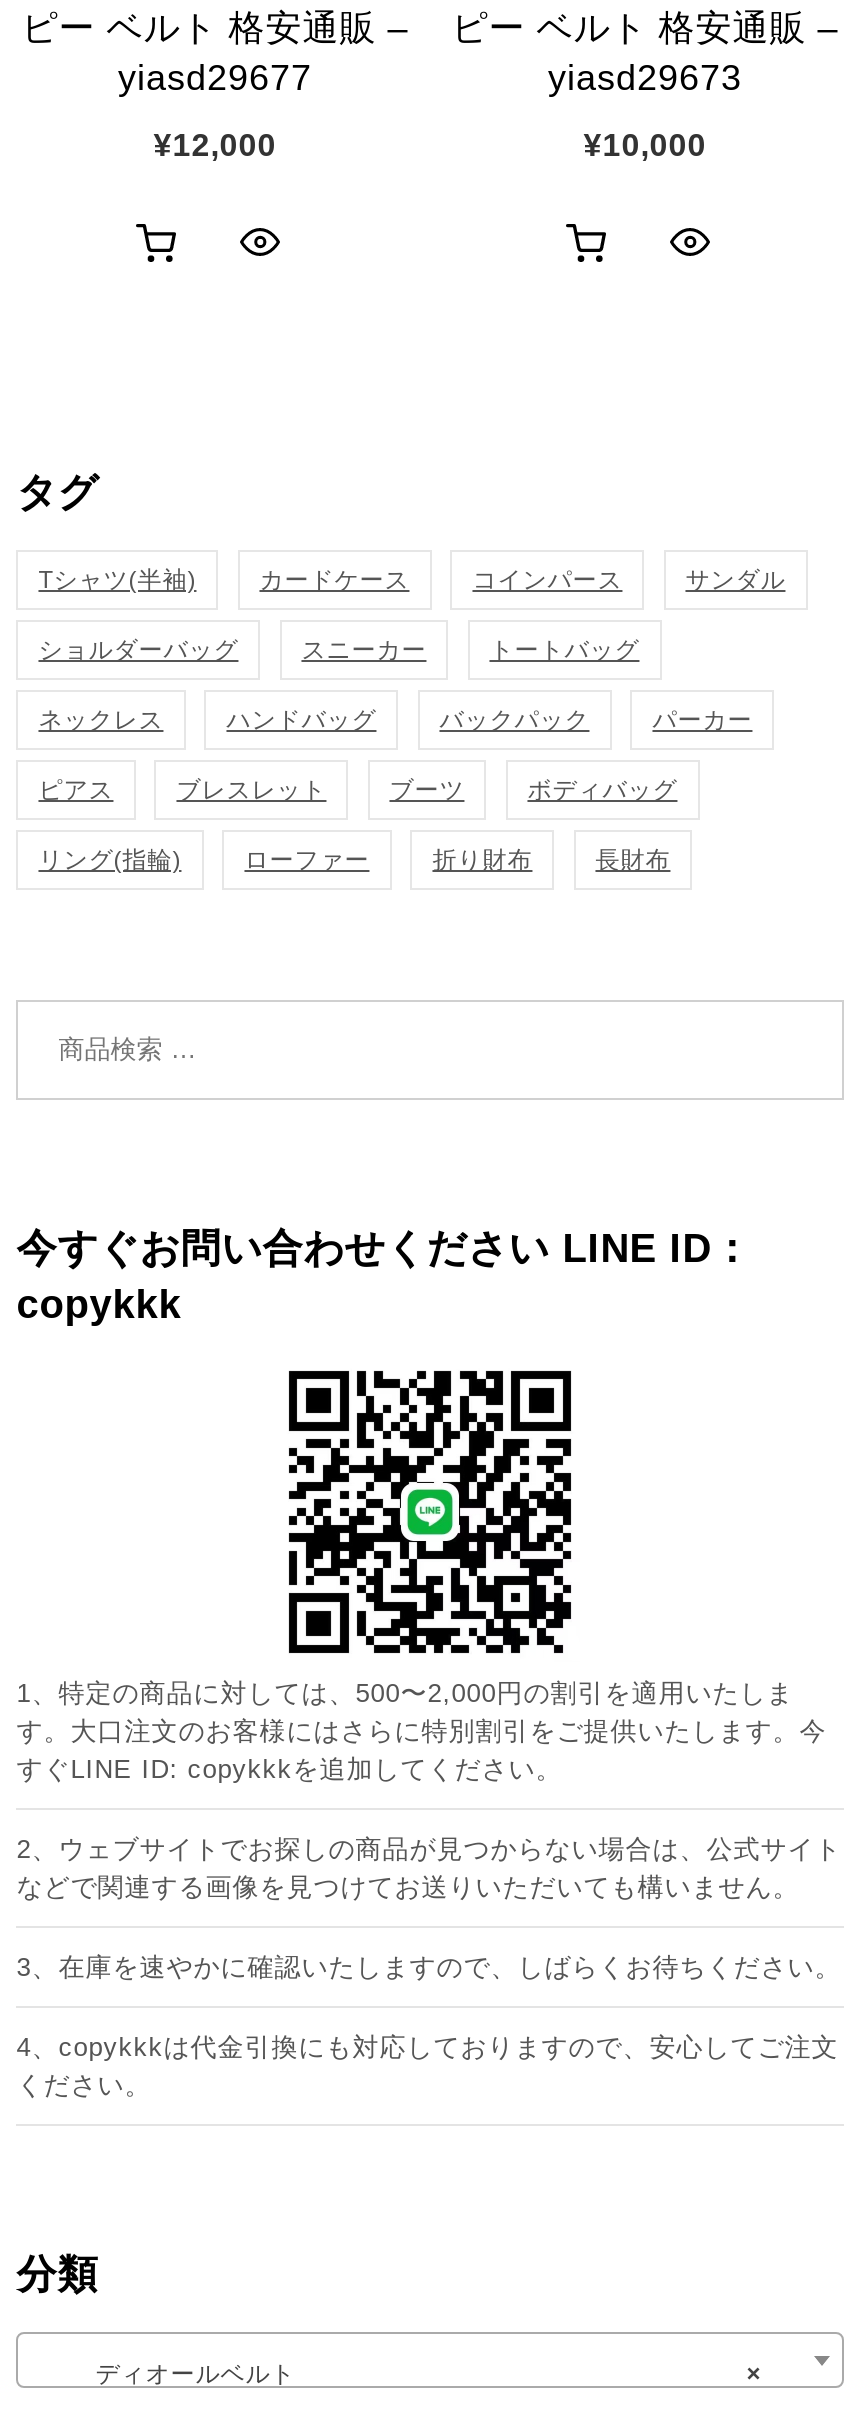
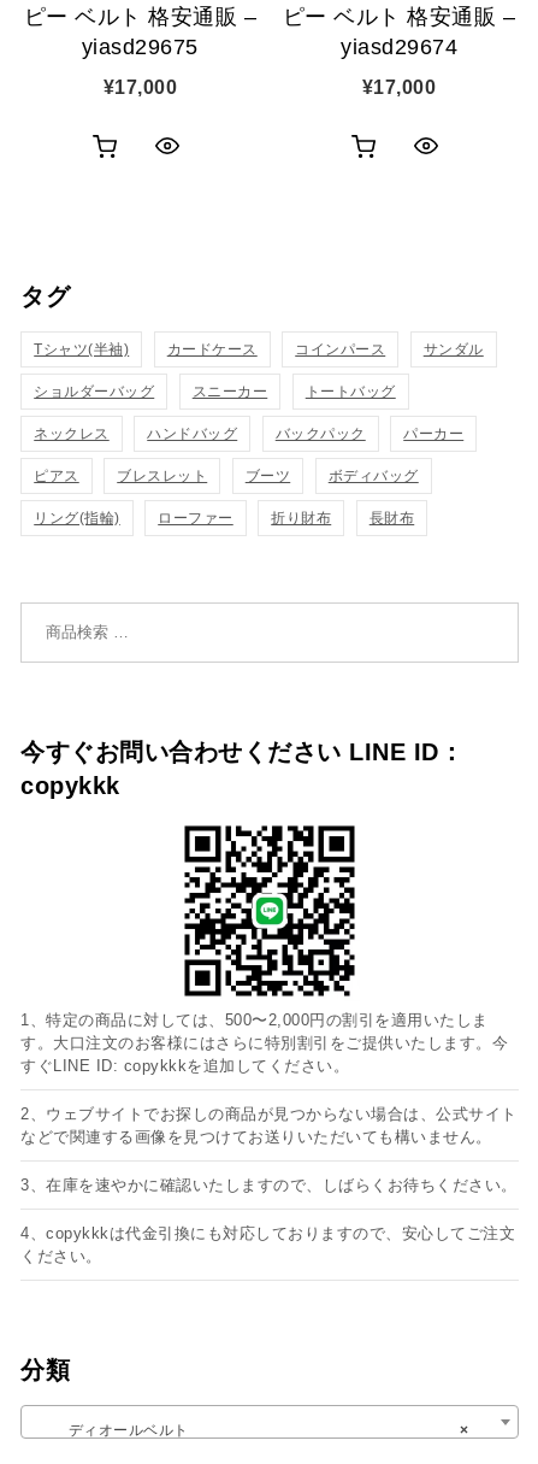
[118,57,312,97] yiasd29677 -> [82,35,199,59] yiasd29675
[548,57,742,97] yiasd29673 -> [341,35,457,59] yiasd29674
[153,127,276,161] ¥12,000 -> [103,77,177,97] ¥17,000
[584,127,706,161] ¥10,000 -> [362,77,436,97] ¥17,000

